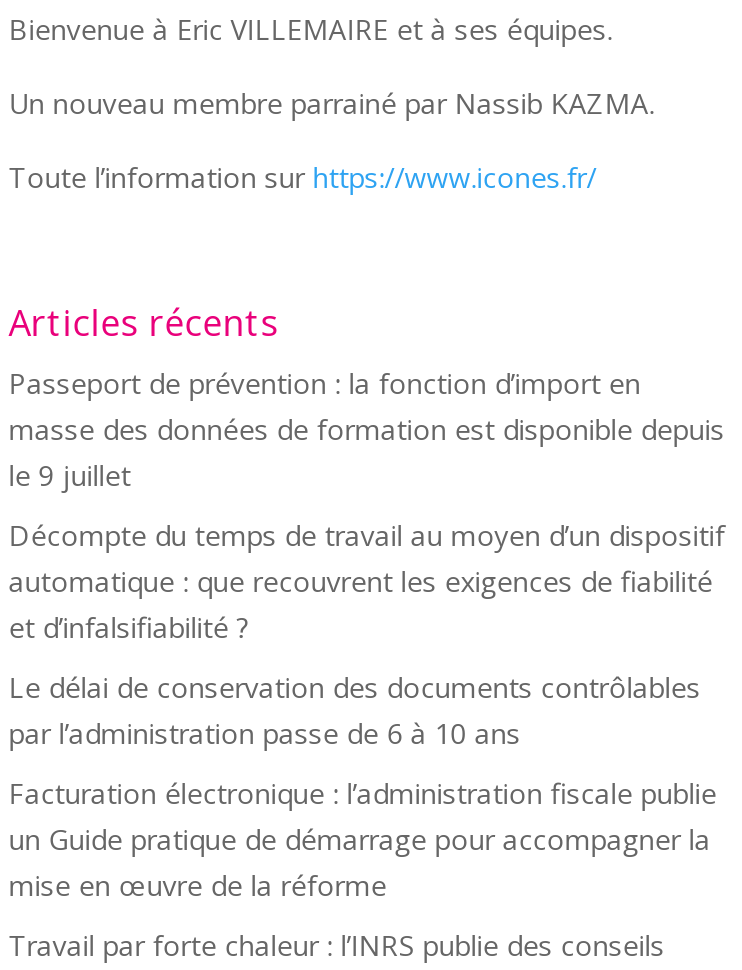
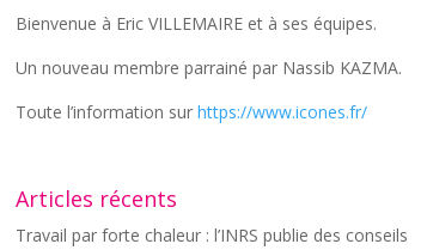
[9,364,725,904] Passeport de prévention : la fonction d’import en | masse des données de formation est disponible depuis | le 9 juillet | Décompte du temps de travail au moyen d’un dispositif | automatique : que recouvrent les exigences de fiabilité | et d’infalsifiabilité ? | Le délai de conservation des documents contrôlables | par l’administration passe de 6 à 10 ans | Facturation électronique : l’administration fiscale publie | un Guide pratique de démarrage pour accompagner la | mise en œuvre de la réforme -> none

